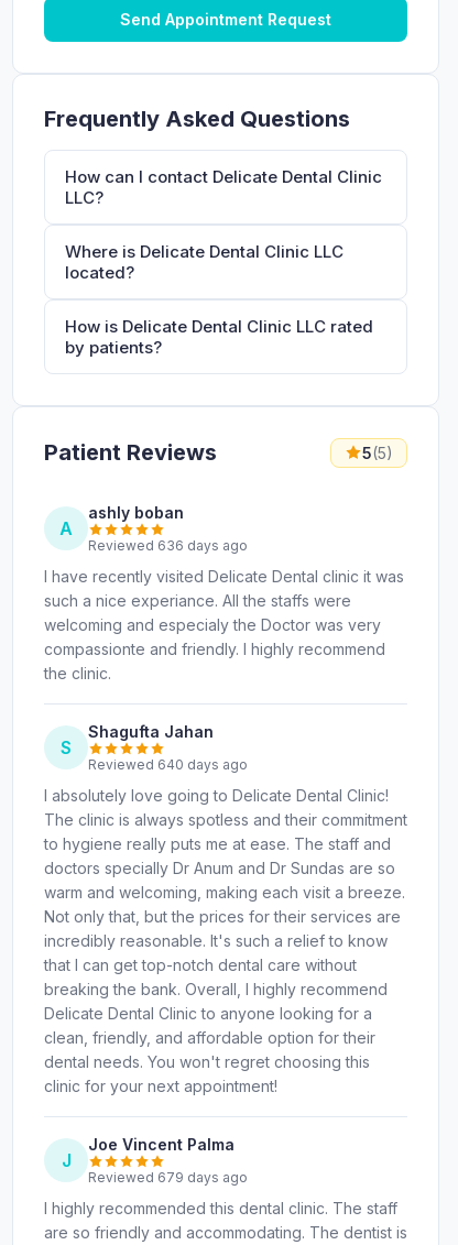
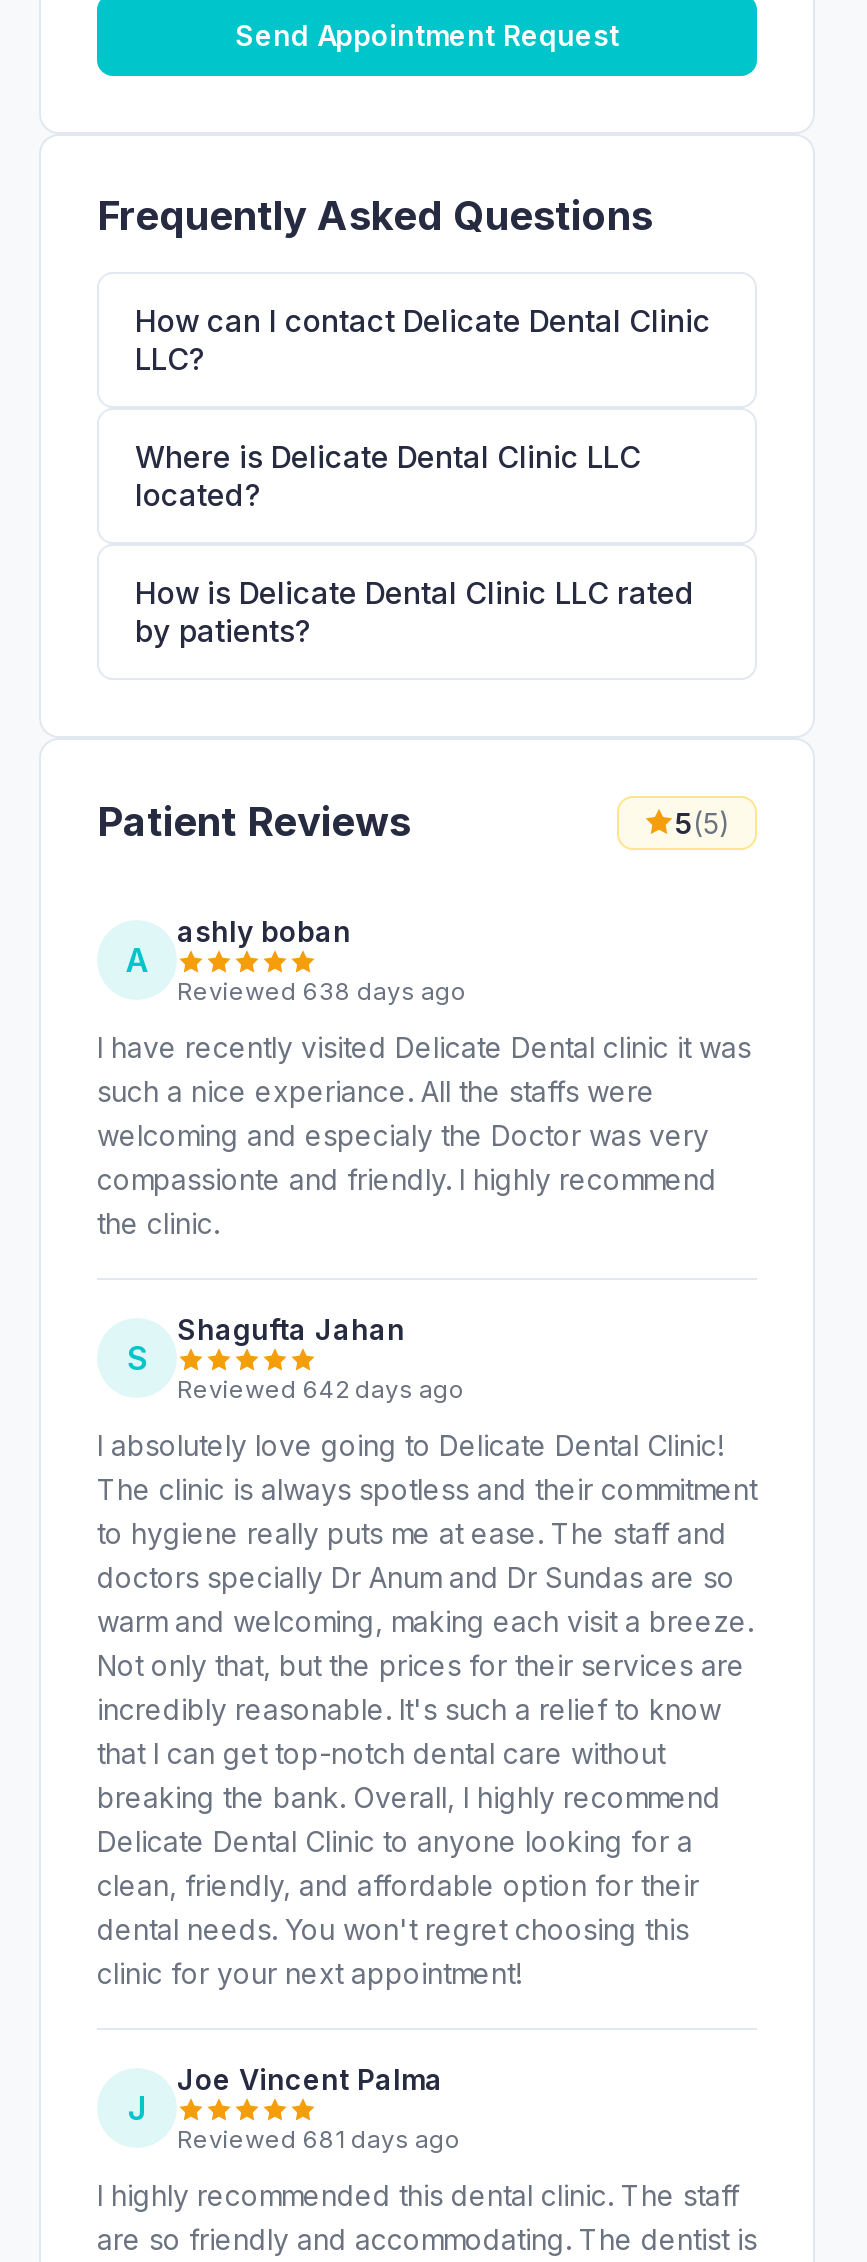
[88,537,248,553] Reviewed 636 days ago -> [177,976,467,1006] Reviewed 638 days ago
[88,756,248,773] Reviewed 640 days ago -> [177,1374,465,1404] Reviewed 642 days ago
[88,1169,248,1185] Reviewed 679 days ago -> [177,2124,461,2154] Reviewed 681 days ago

